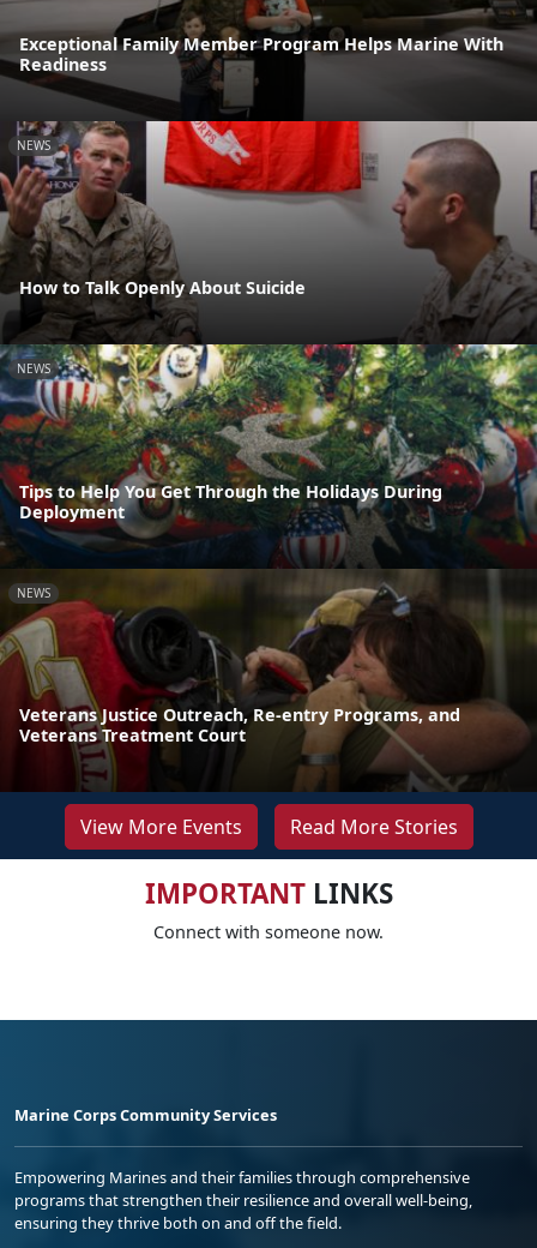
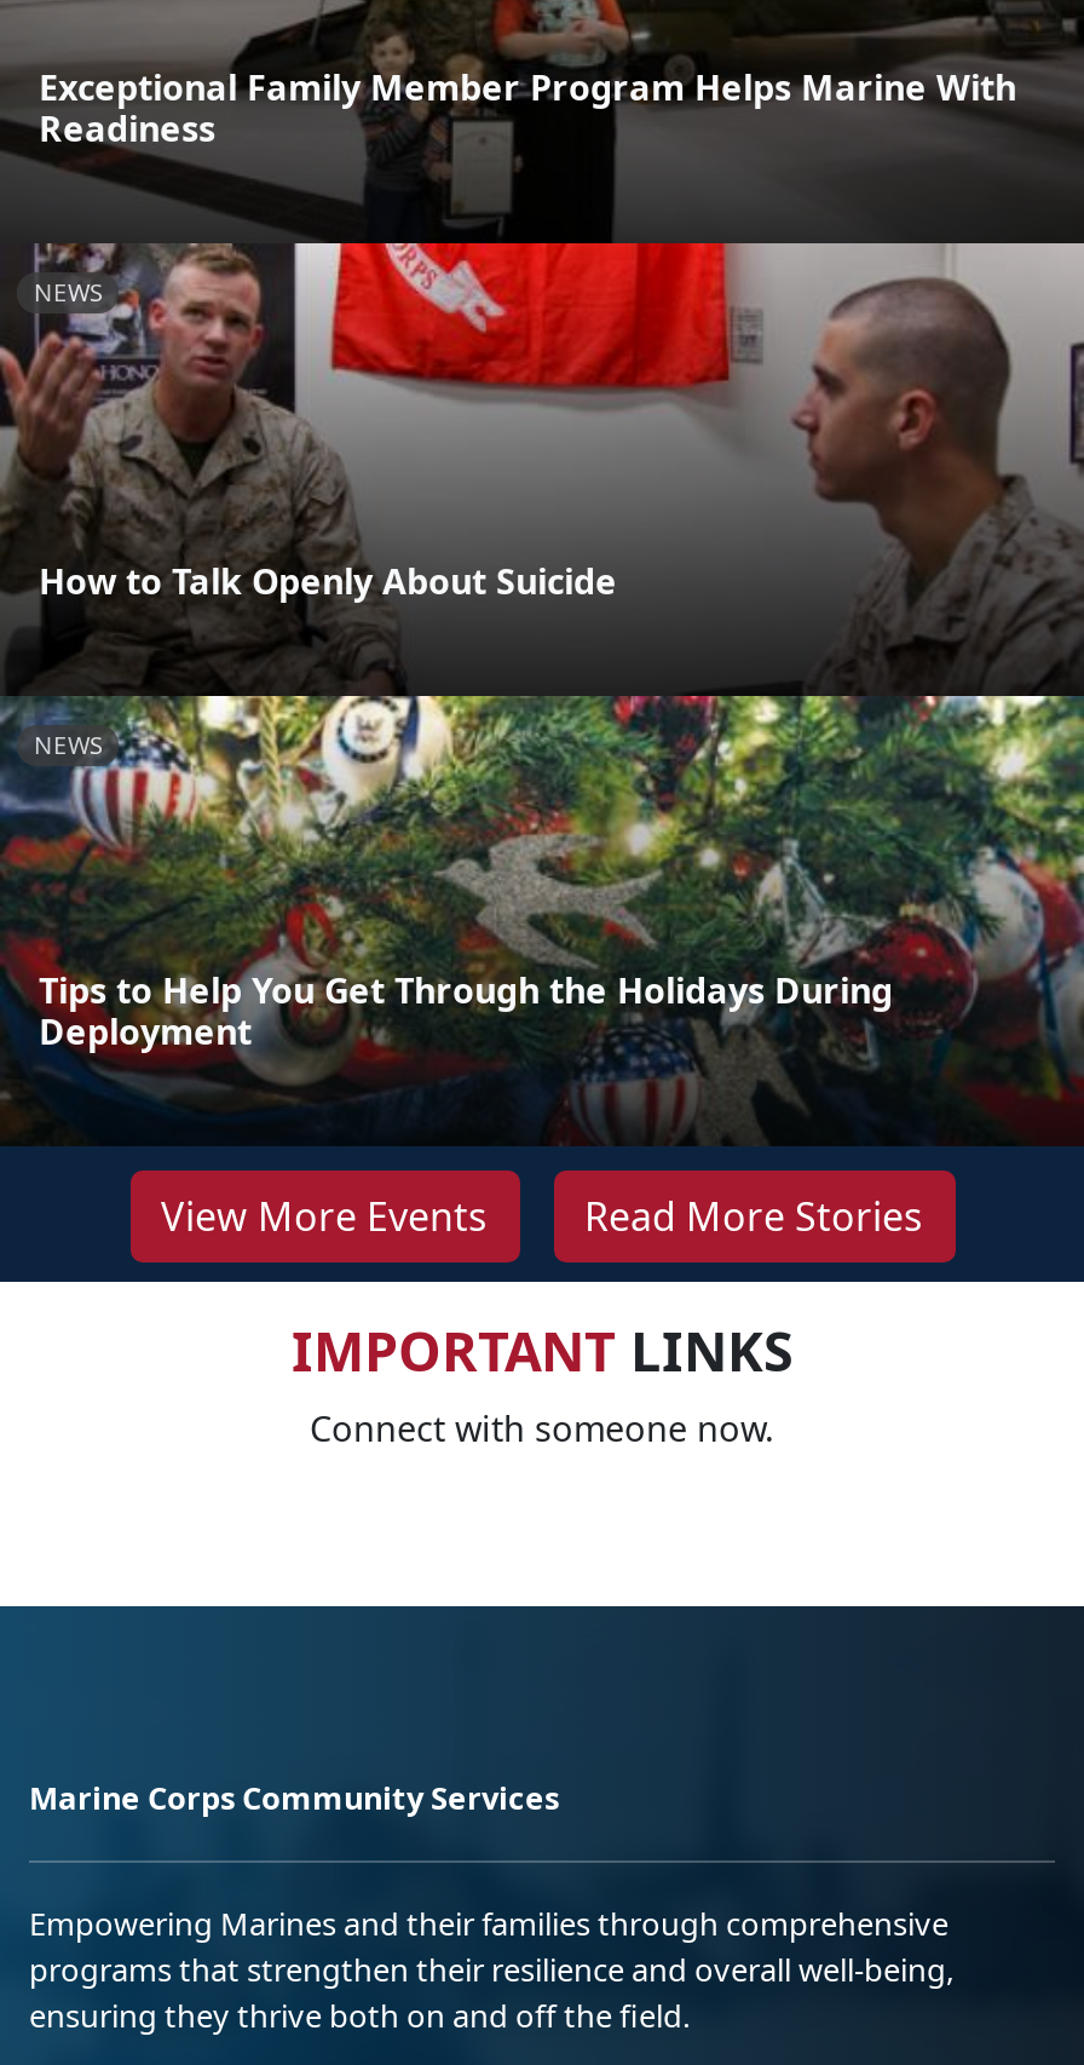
[4,569,533,791] [image] | NEWS -> none
[19,703,460,746] Veterans Justice Outreach, Re-entry Programs, and | Veterans Treatment Court -> none

